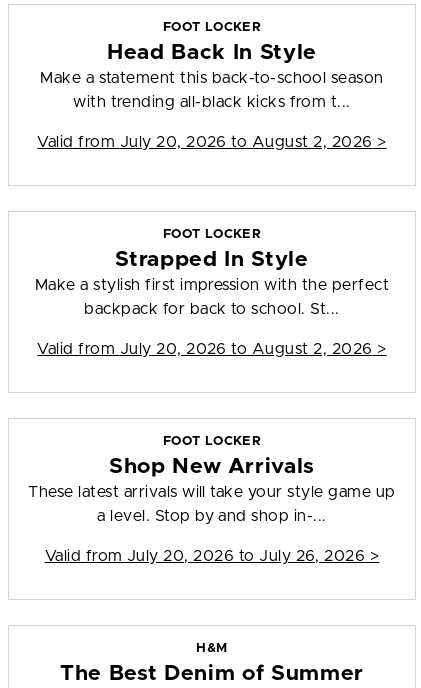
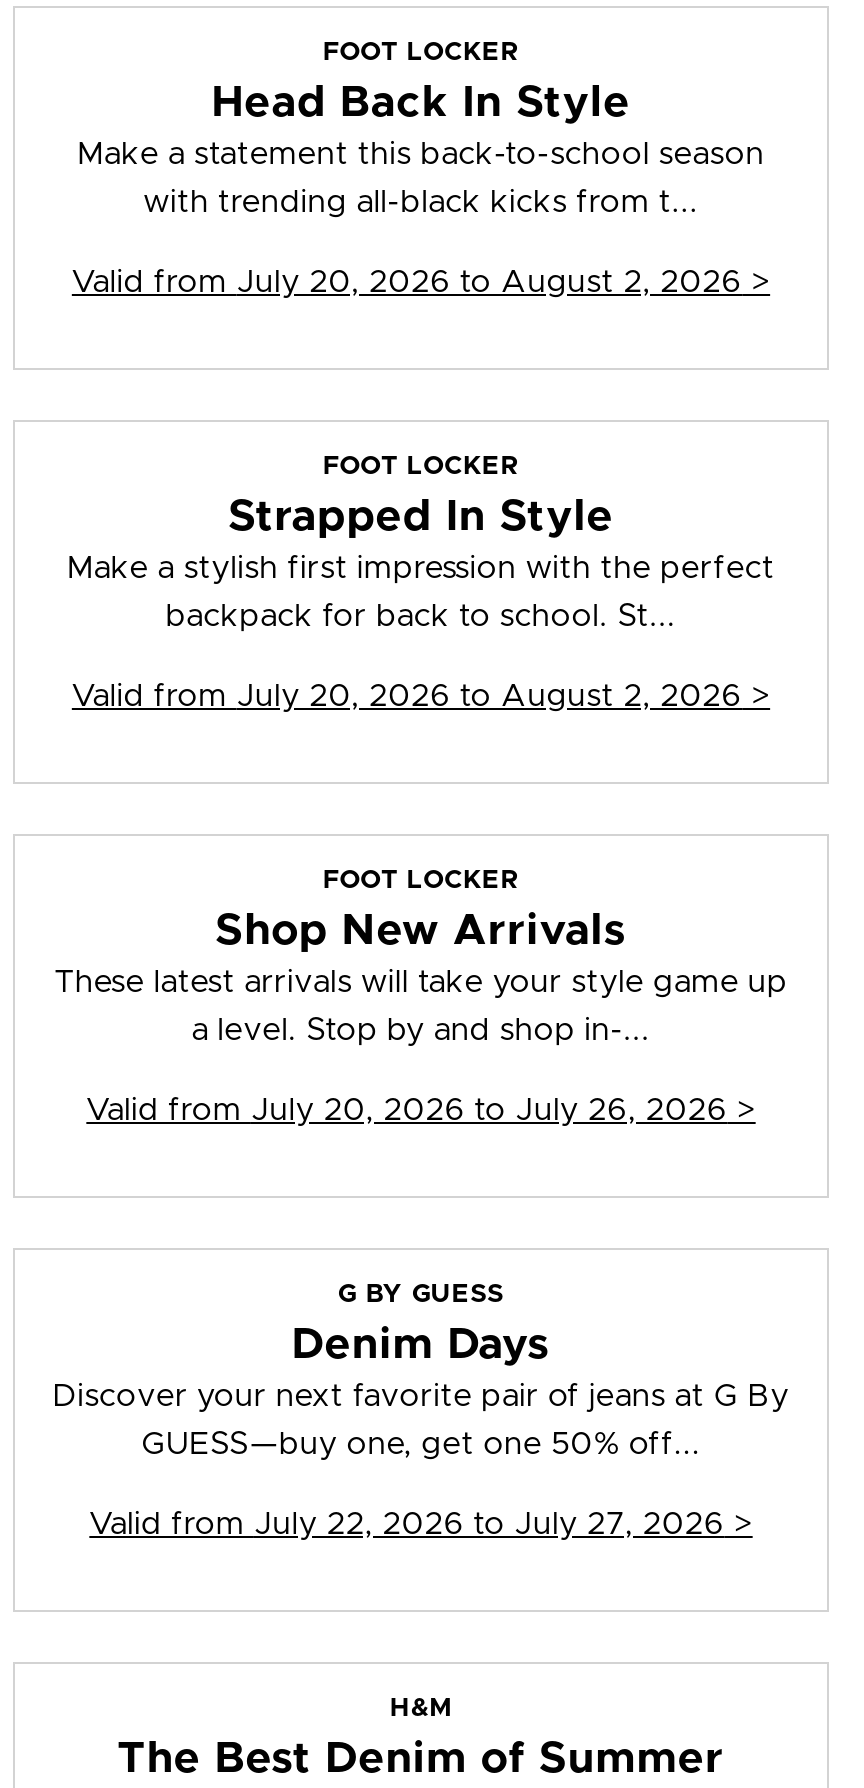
none -> [52,1282,790,1540] G BY GUESS | Denim Days | Discover your next favorite pair of jeans at G By | GUESS—buy one, get one 50% off... | Valid from July 22, 2026 to July 27, 2026 >

